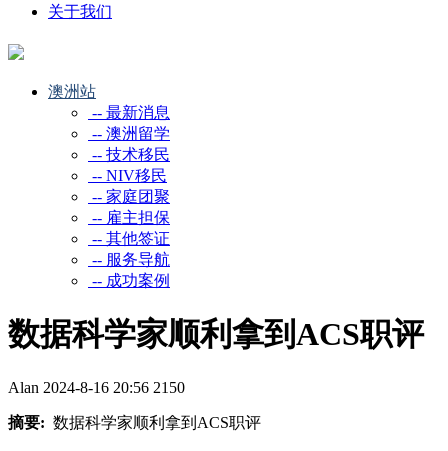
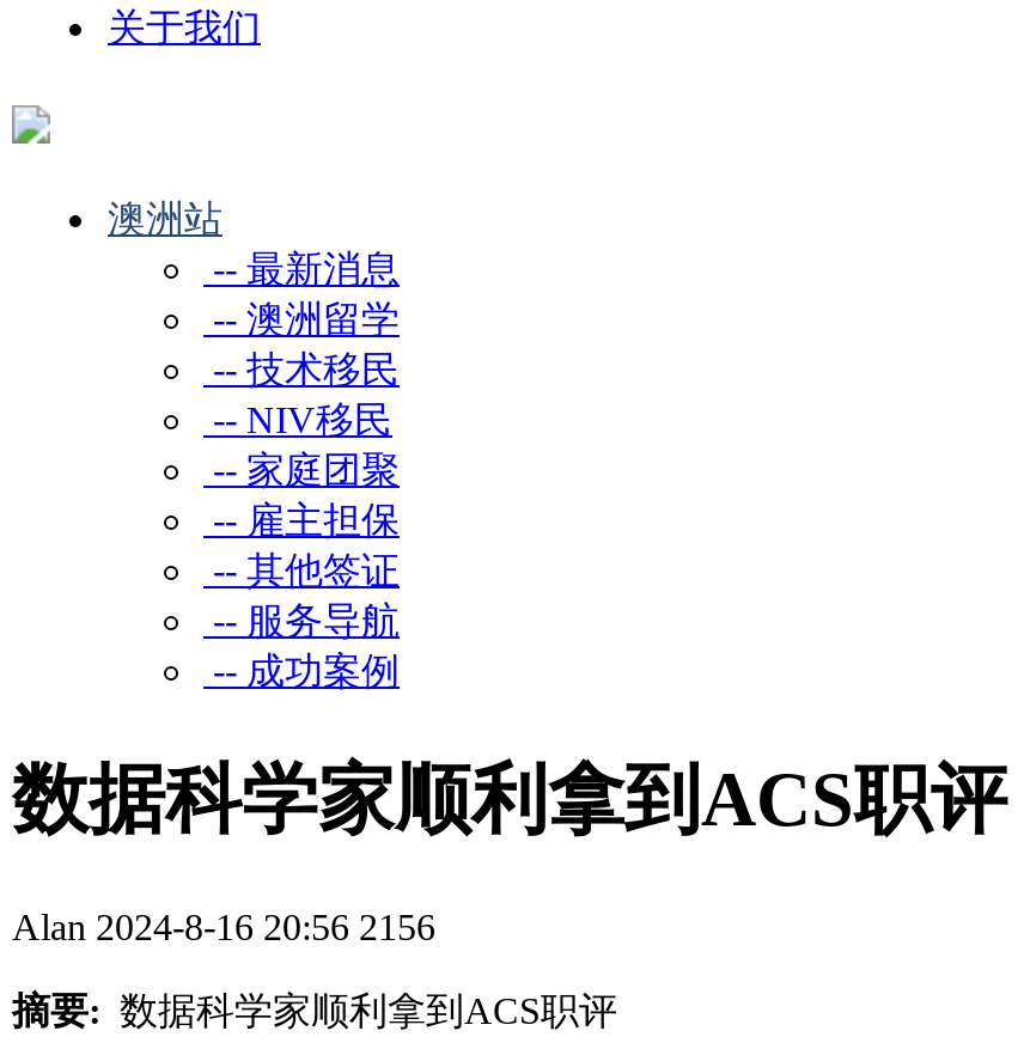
[8,379,185,396] Alan 2024-8-16 20:56 2150 -> [12,906,435,947] Alan 2024-8-16 20:56 2156

